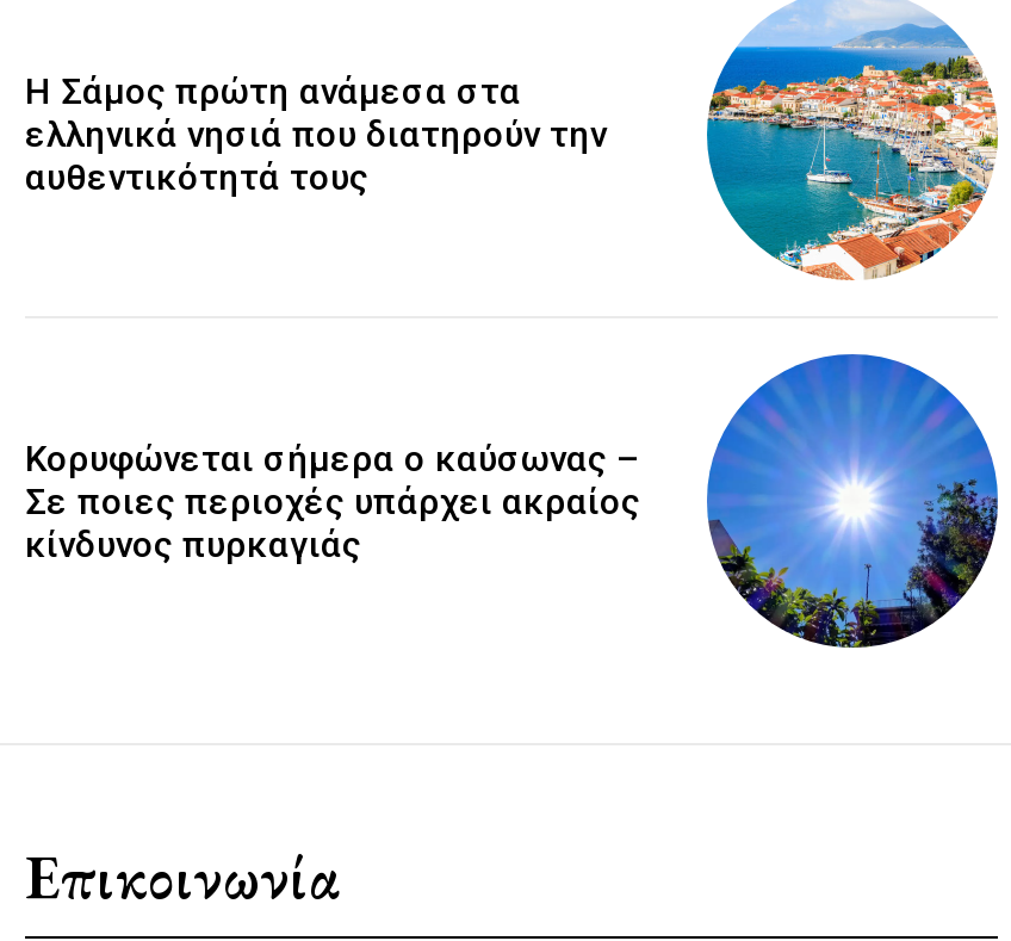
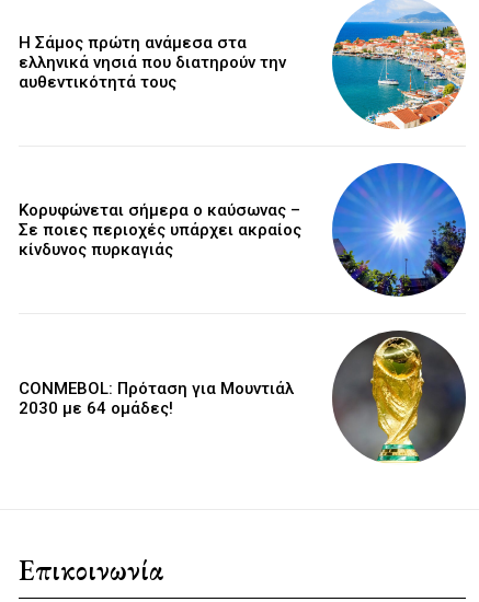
none -> [19,329,467,463] [image] | CONMEBOL: Πρόταση για Μουντιάλ | 2030 με 64 ομάδες!

